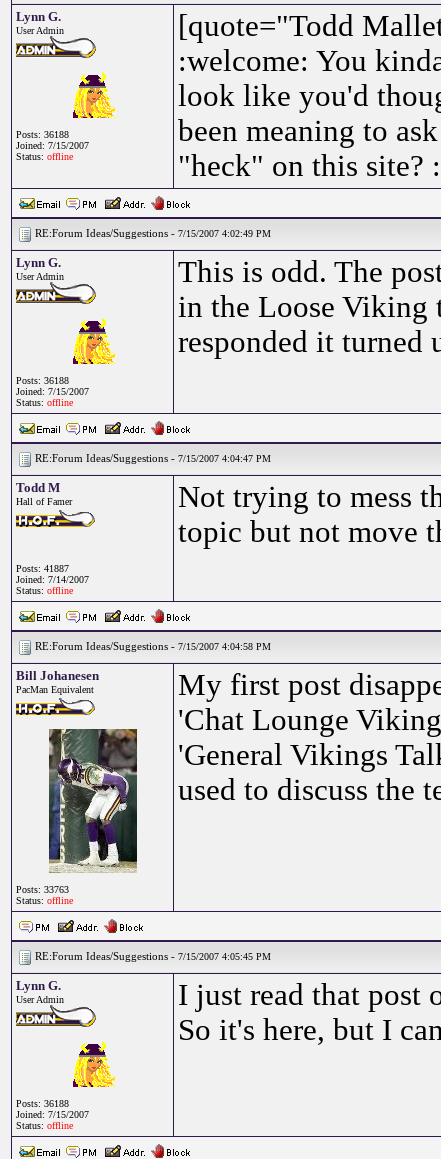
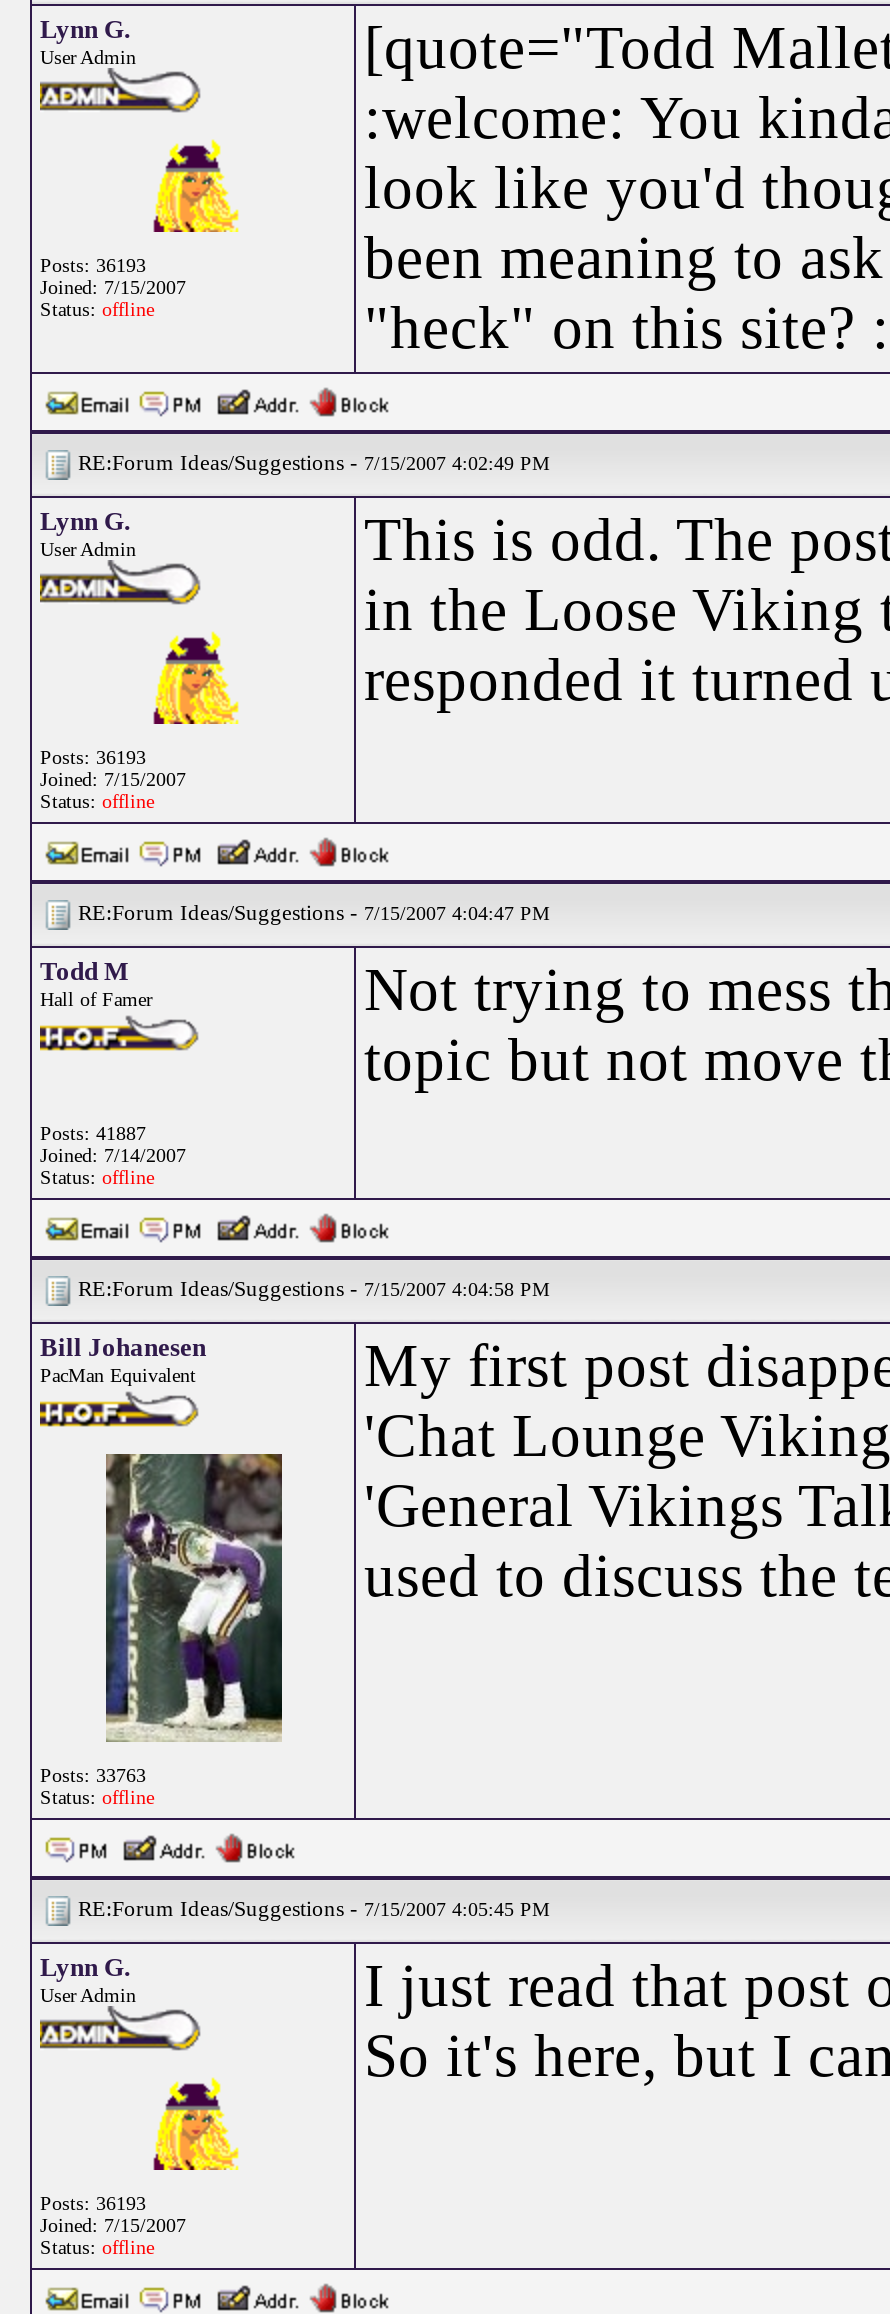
[16,129,69,140] Posts: 36188 -> [40,254,146,276] Posts: 36193
[16,375,69,386] Posts: 36188 -> [40,746,146,768] Posts: 36193
[16,1098,69,1109] Posts: 36188 -> [40,2192,146,2214] Posts: 36193

